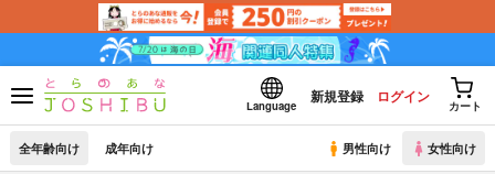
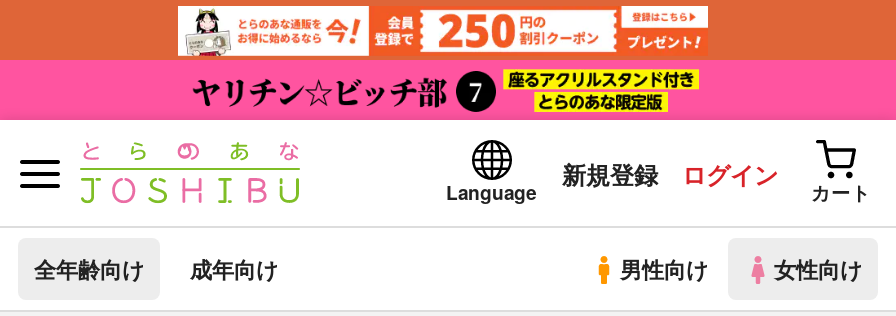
[3,32,492,67] [image] -> [6,58,890,122] [image]

